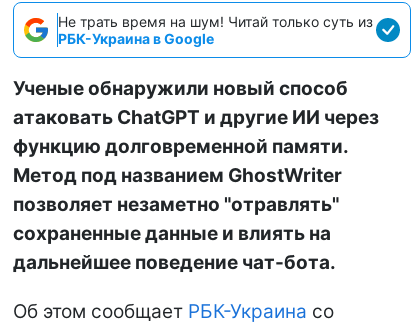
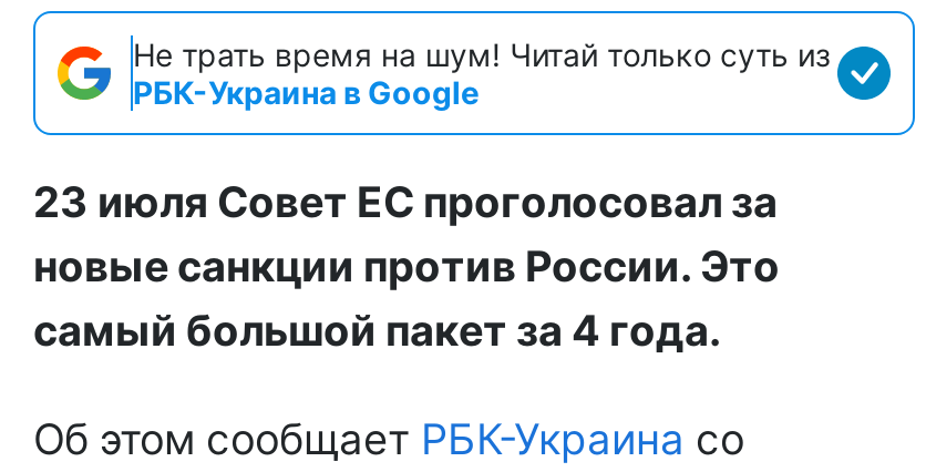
[13,77,379,274] Ученые обнаружили новый способ | атаковать ChatGPT и другие ИИ через | функцию долговременной памяти. | Метод под названием GhostWriter | позволяет незаметно "отравлять" | сохраненные данные и влиять на | дальнейшее поведение чат-бота. -> [33,176,780,356] 23 июля Совет ЕС проголосовал за | новые санкции против России. Это | самый большой пакет за 4 года.

